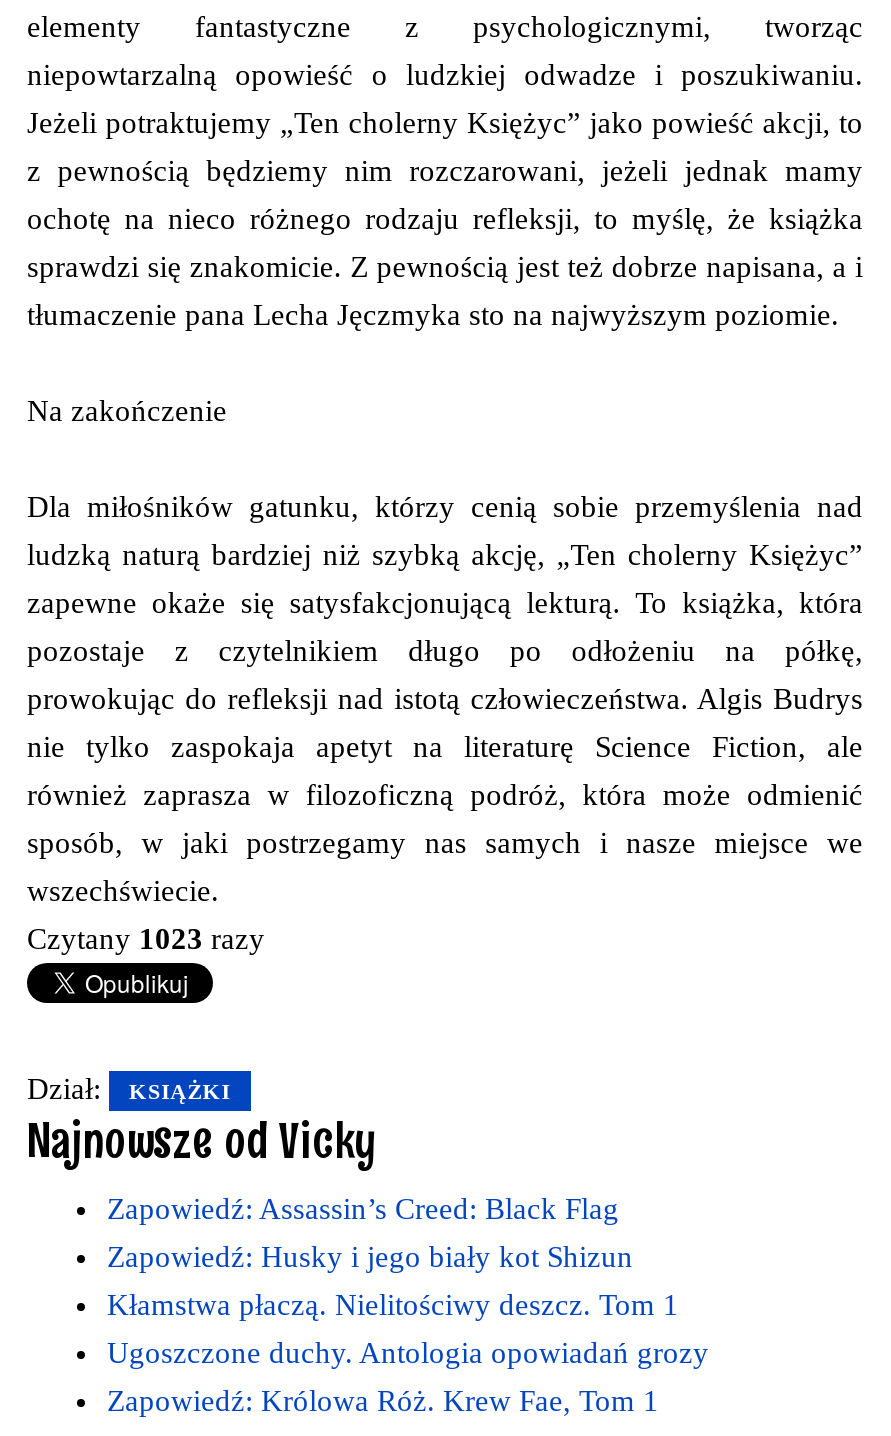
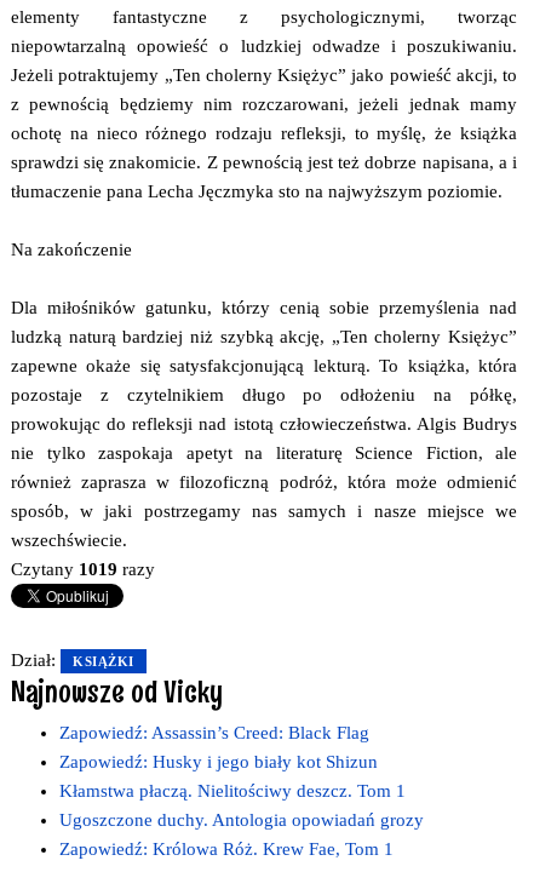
[27,922,265,954] Czytany 1023 razy -> [11,559,155,578] Czytany 1019 razy

